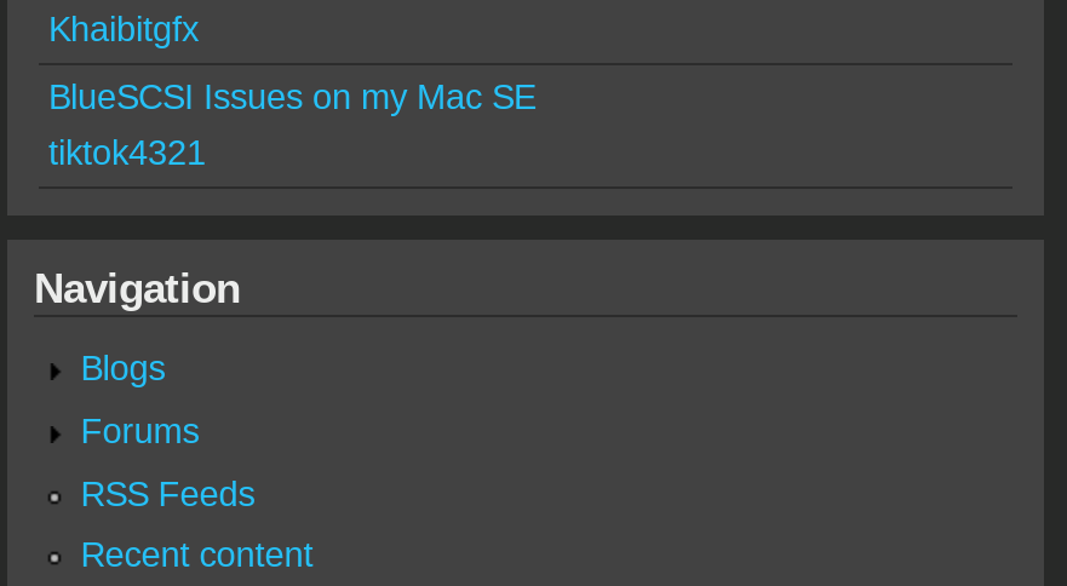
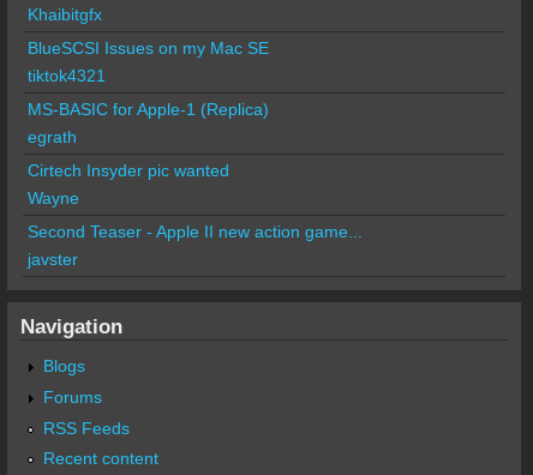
none -> [28,100,363,269] MS-BASIC for Apple-1 (Replica) | egrath | Cirtech Insyder pic wanted | Wayne | Second Teaser - Apple II new action game... | javster

